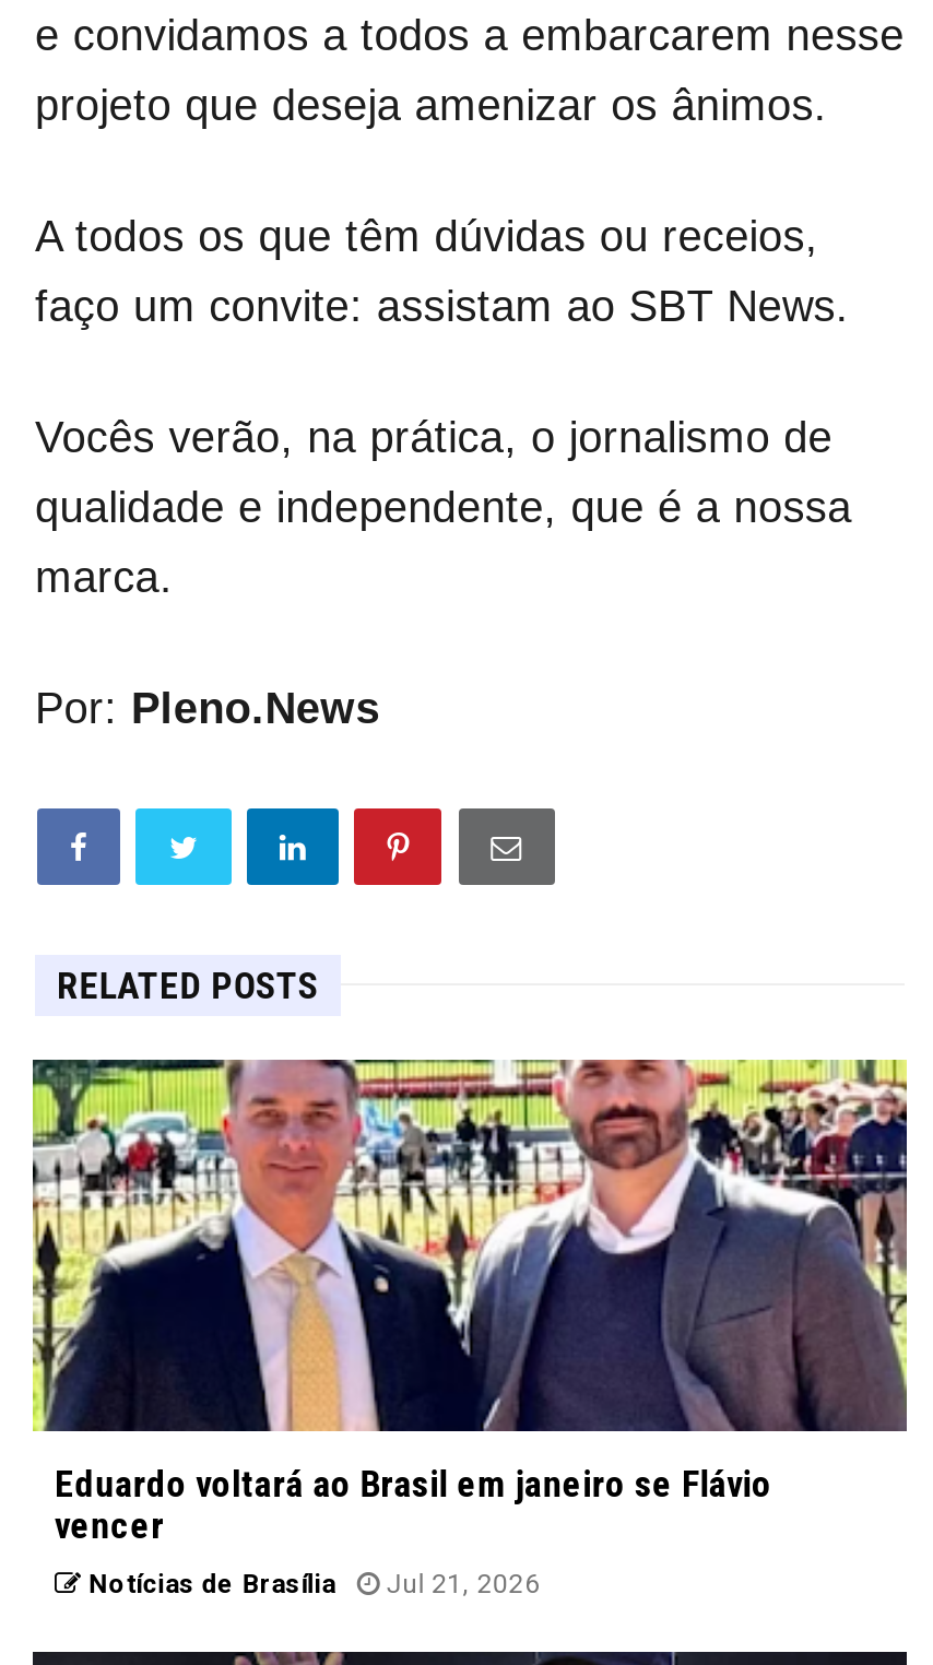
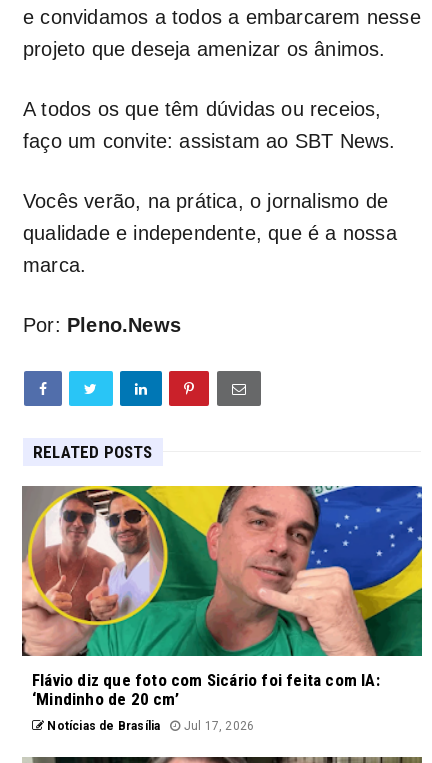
[31,1058,909,1547] [image] | Eduardo voltará ao Brasil em janeiro se Flávio | vencer -> [21,485,423,709] [image] | Flávio diz que foto com Sicário foi feita com IA: | ‘Mindinho de 20 cm’
[81,1568,540,1599] Notícias de Brasília Jul 21, 2026 -> [44,719,254,733] Notícias de Brasília Jul 17, 2026

